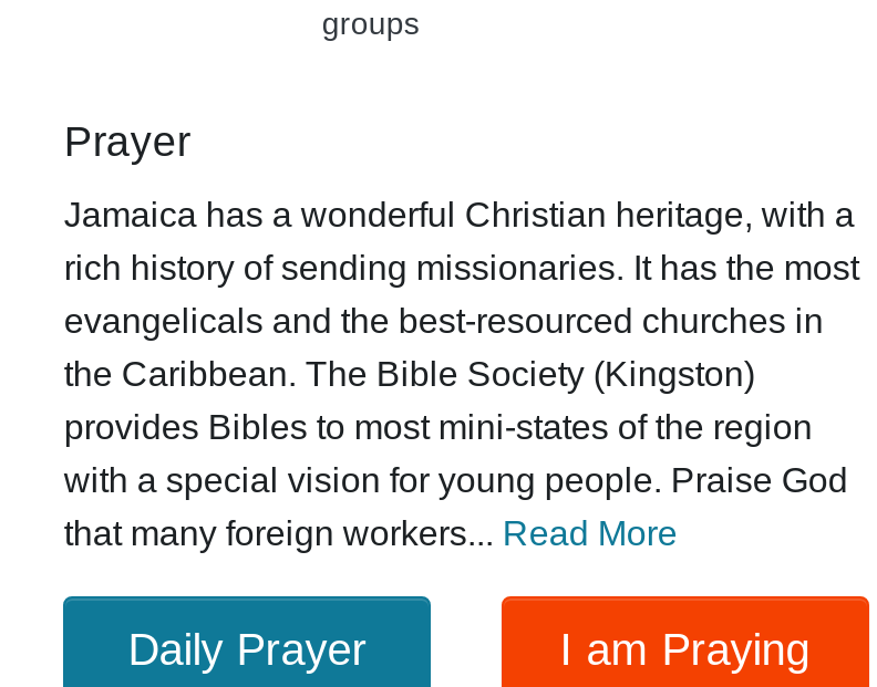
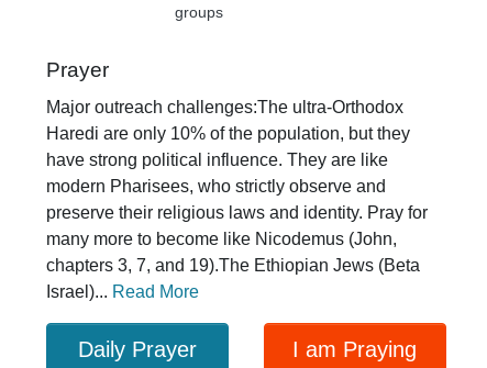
[64,197,859,553] Jamaica has a wonderful Christian heritage, with a | rich history of sending missionaries. It has the most | evangelicals and the best-resourced churches in | the Caribbean. The Bible Society (Kingston) | provides Bibles to most mini-states of the region | with a special vision for young people. Praise God | that many foreign workers... Read More -> [47,98,428,301] Major outreach challenges:The ultra-Orthodox | Haredi are only 10% of the population, but they | have strong political influence. They are like | modern Pharisees, who strictly observe and | preserve their religious laws and identity. Pray for | many more to become like Nicodemus (John, | chapters 3, 7, and 19).The Ethiopian Jews (Beta | Israel)... Read More

